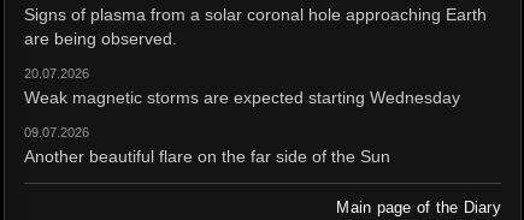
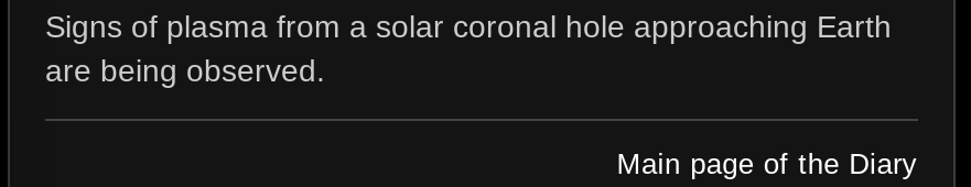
[24,66,460,165] 20.07.2026 | Weak magnetic storms are expected starting Wednesday | 09.07.2026 | Another beautiful flare on the far side of the Sun -> none

